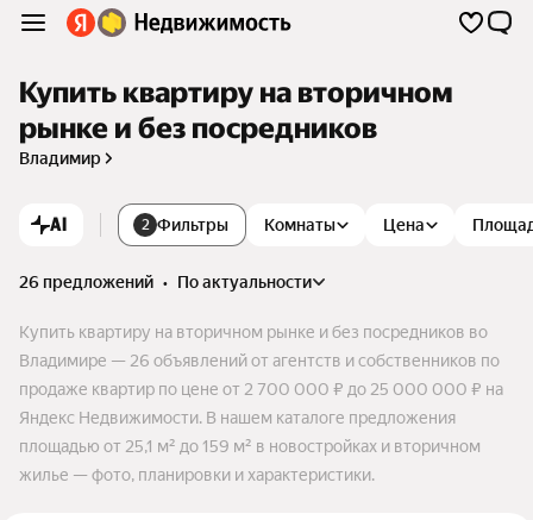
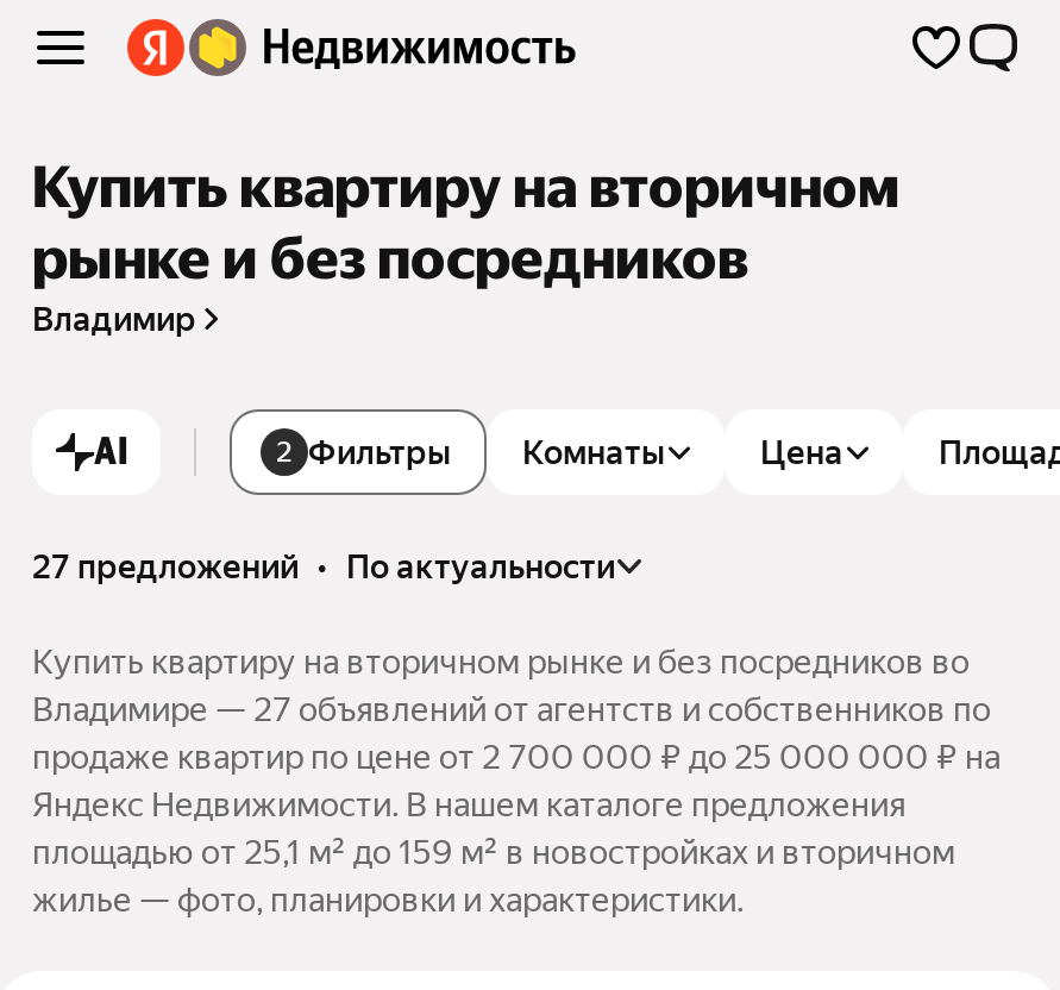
[19,272,312,291] 26 предложений • по актуальности -> [32,547,615,585] 27 предложений • по актуальности
[19,351,500,370] Владимире — 26 объявлений от агентств и собственников по -> [32,690,991,728] Владимире — 27 объявлений от агентств и собственников по

